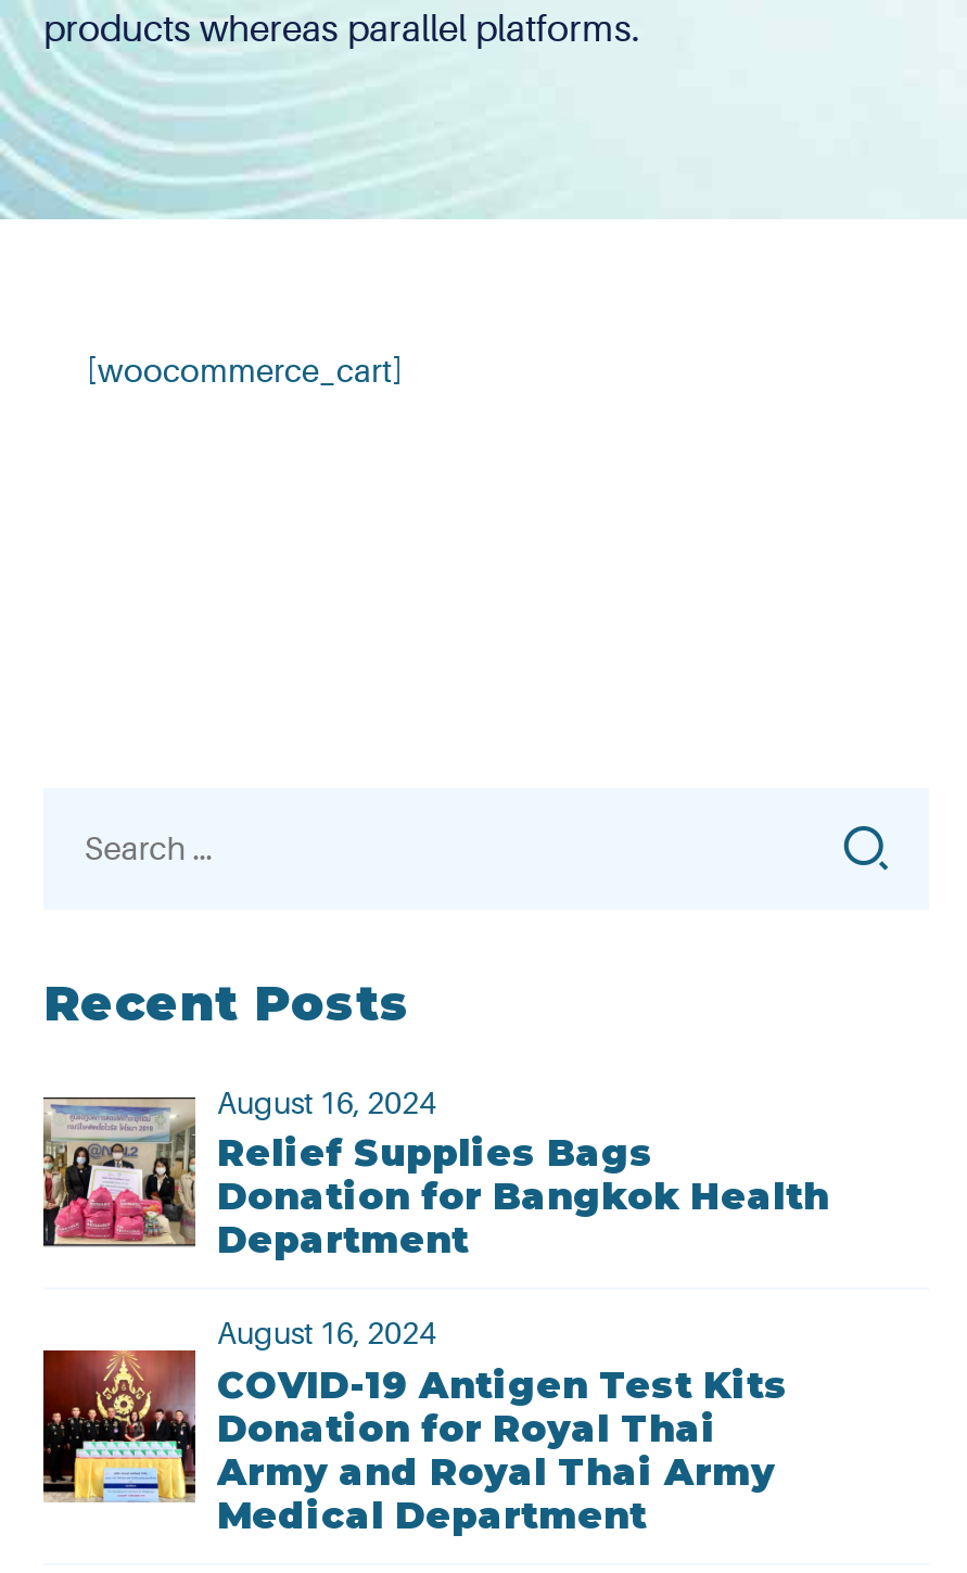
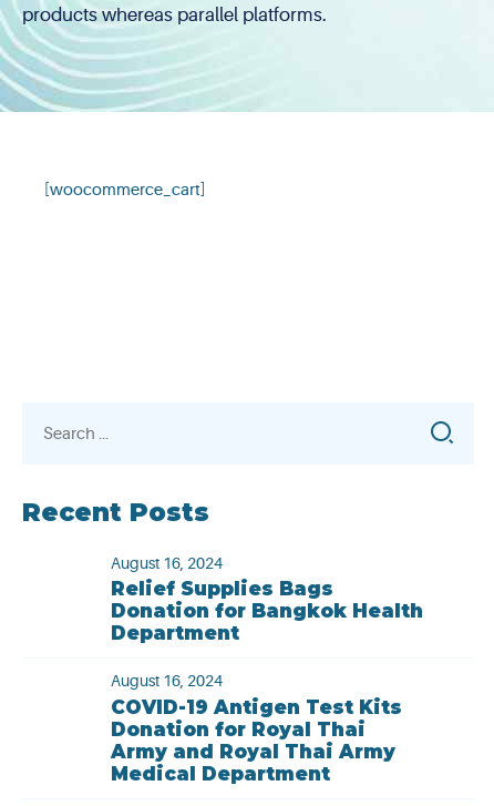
[41,1094,198,1248] [image] -> none
[41,1348,198,1505] [image] -> none

